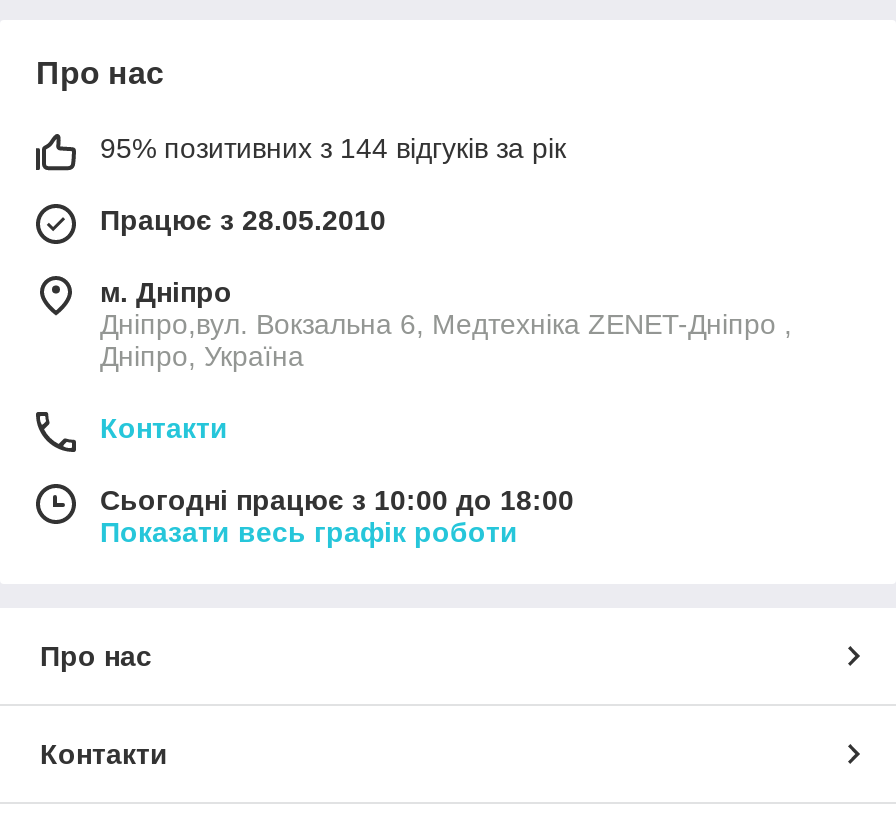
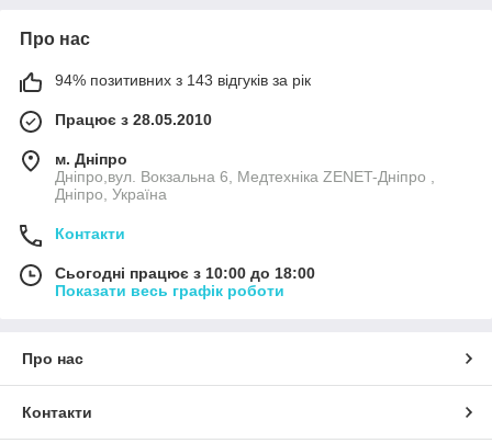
[100,132,566,164] 95% позитивних з 144 відгуків за рік -> [55,71,311,89] 94% позитивних з 143 відгуків за рік

